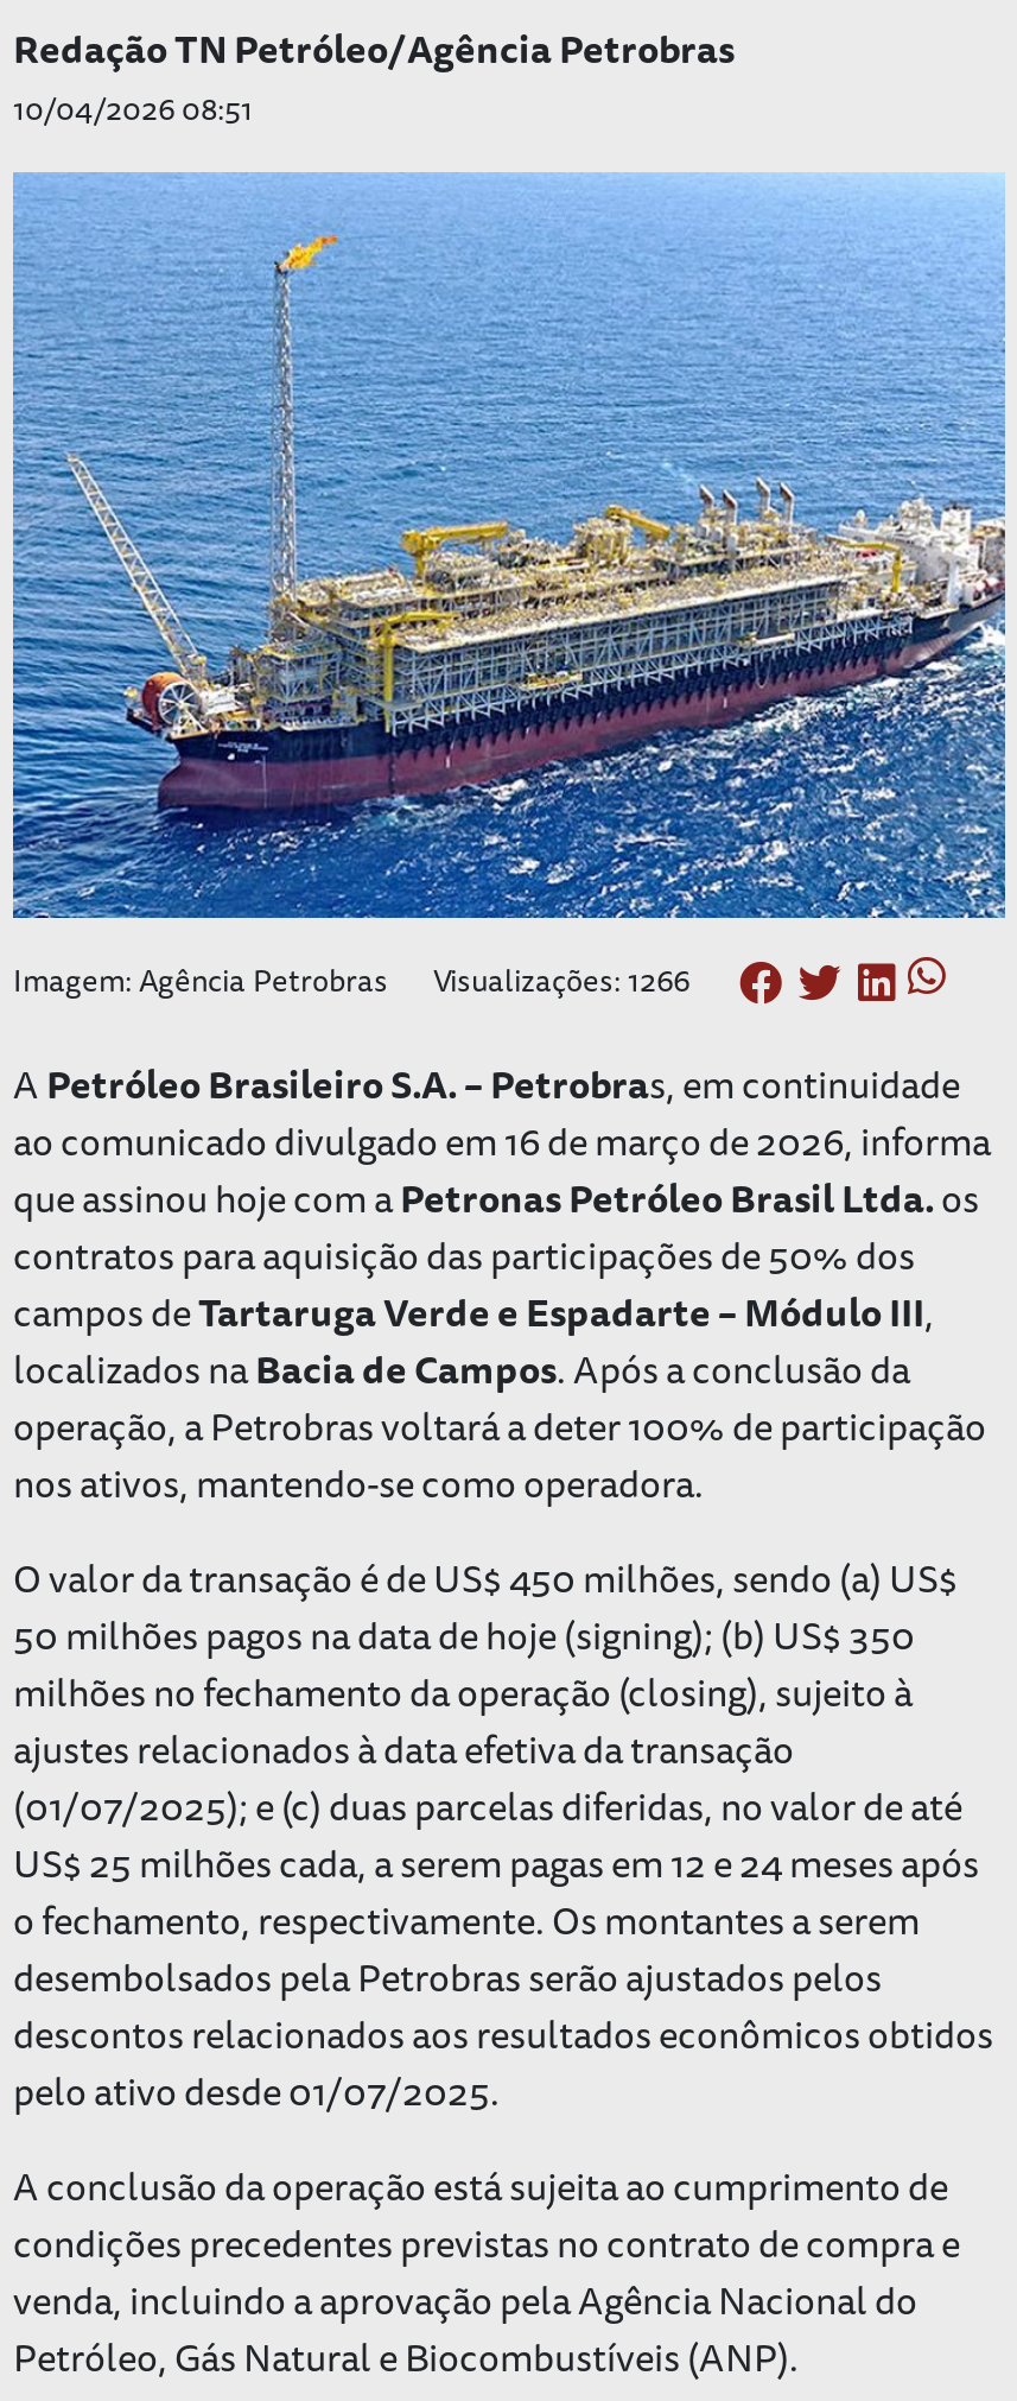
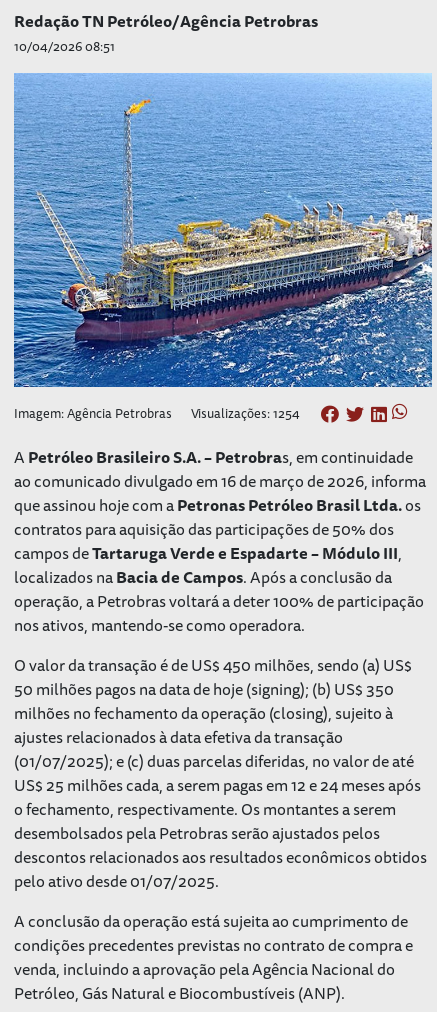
[433,956,697,1003] Visualizações: 1266 -> [191,403,303,423] Visualizações: 1254

